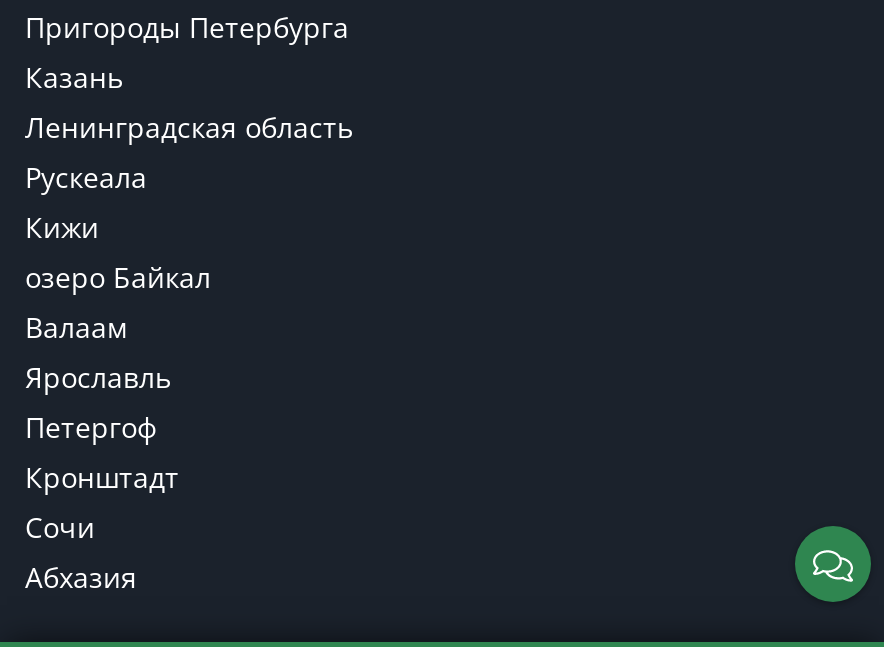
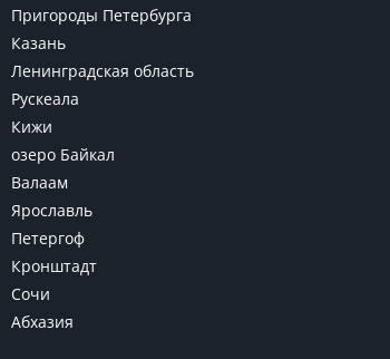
[793,524,873,604] [image] -> none

